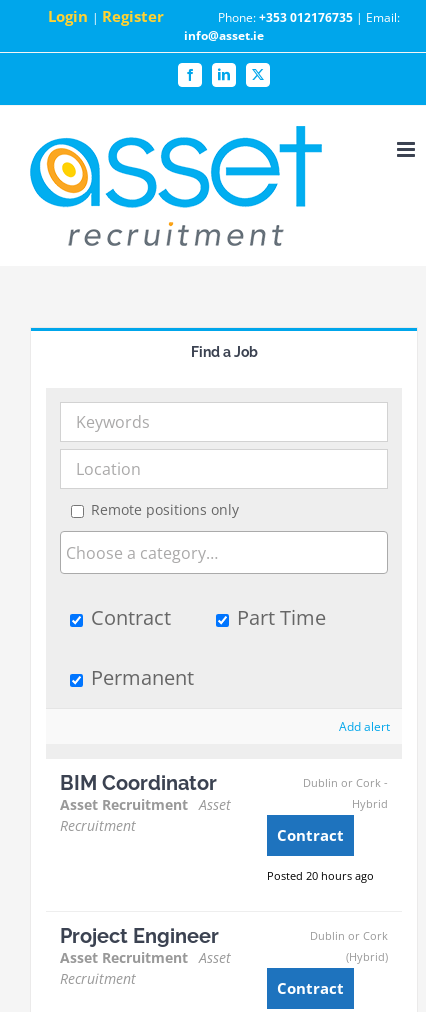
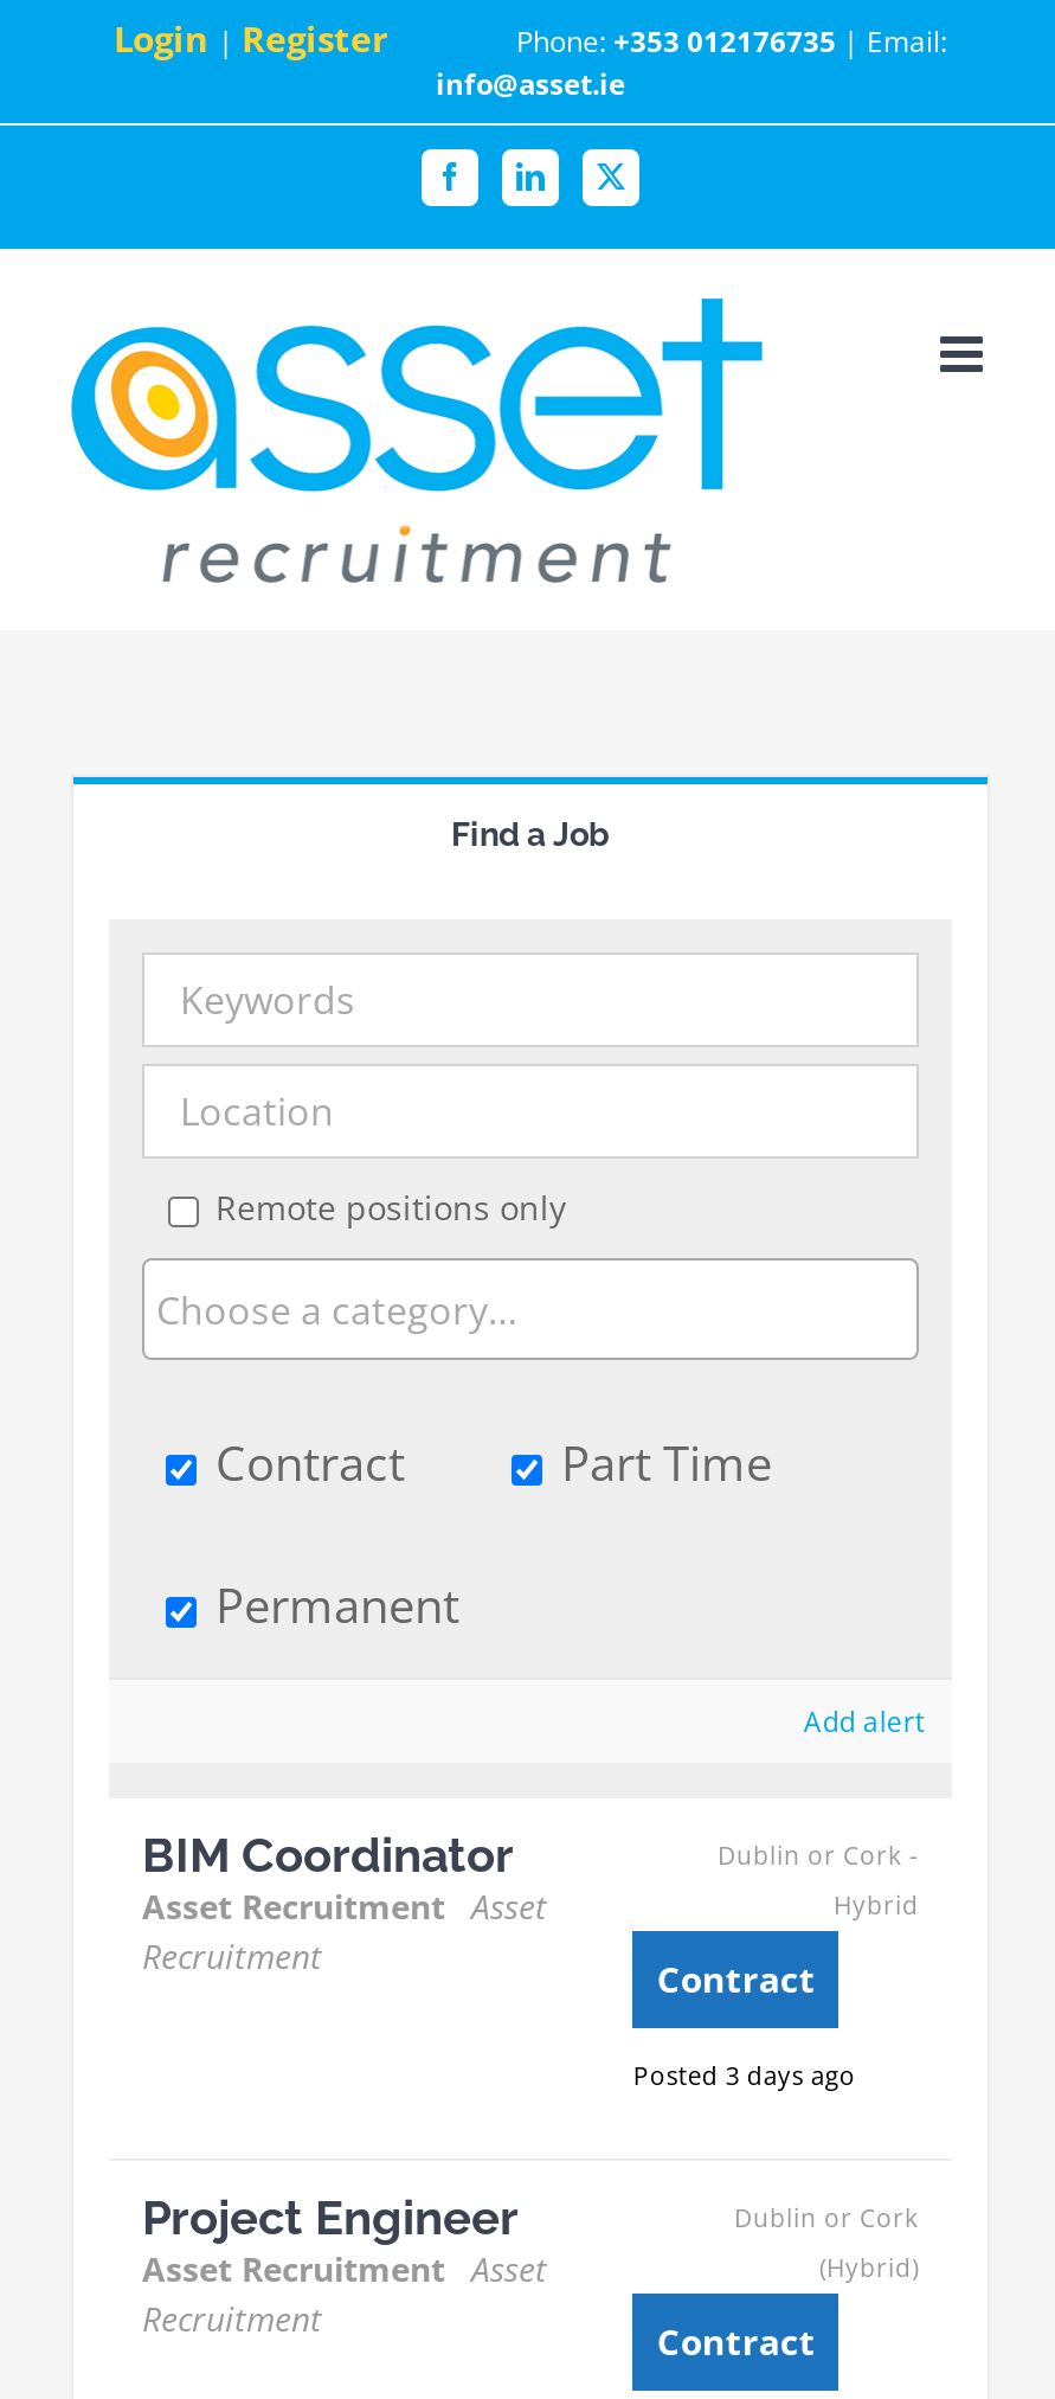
[267,869,374,883] Posted 20 hours ago -> [633,2059,856,2093] Posted 3 days ago

